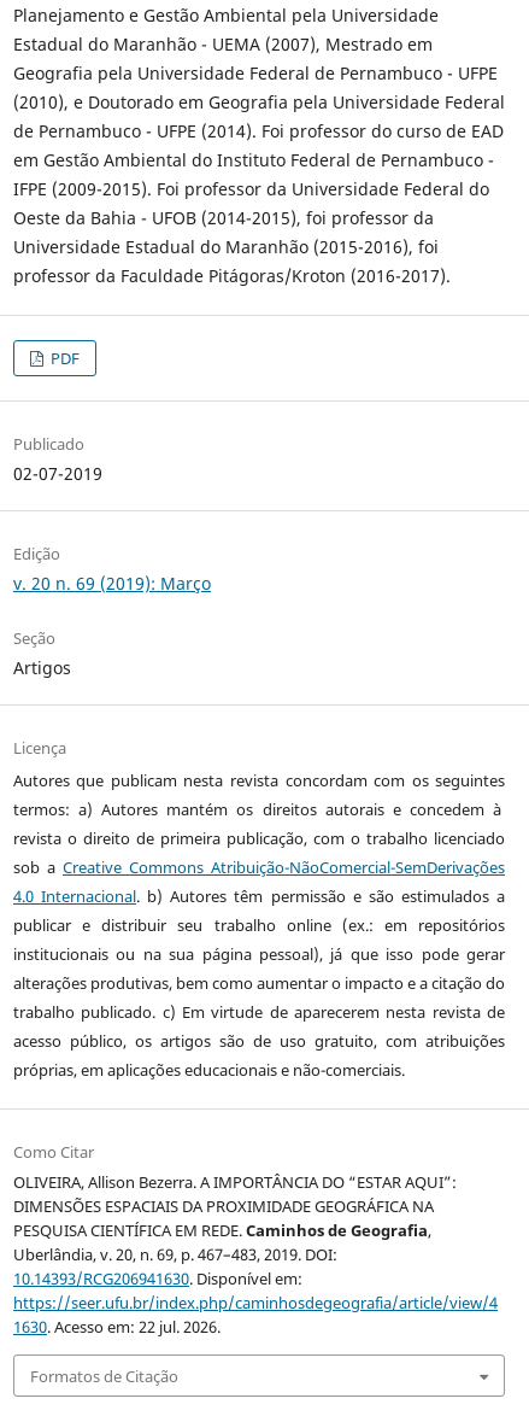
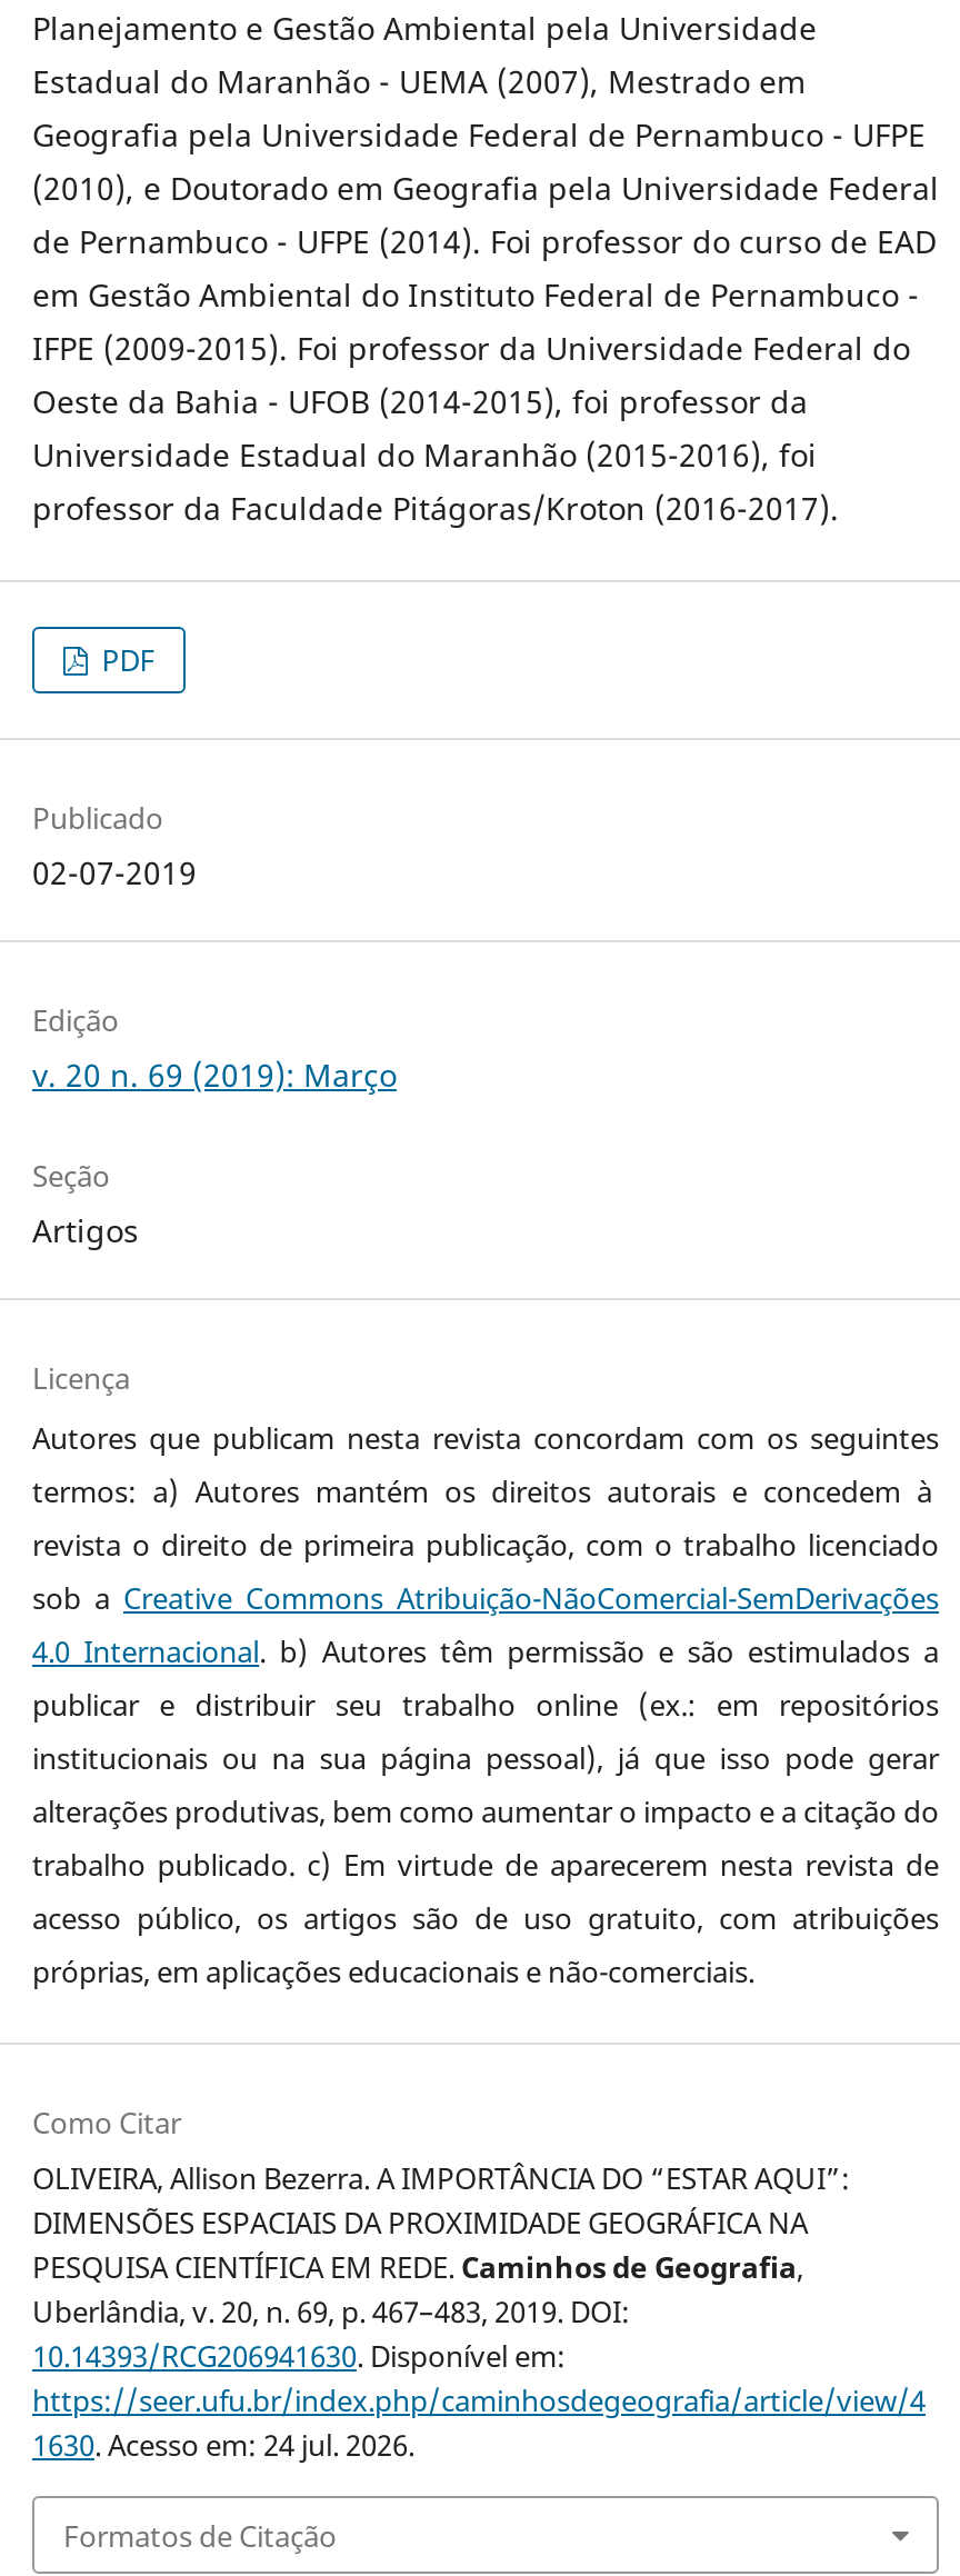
[13,1316,221,1338] 1630. Acesso em: 22 jul. 2026. -> [32,2426,414,2466] 1630. Acesso em: 24 jul. 2026.

